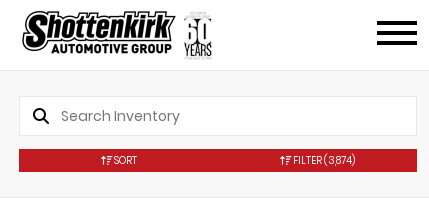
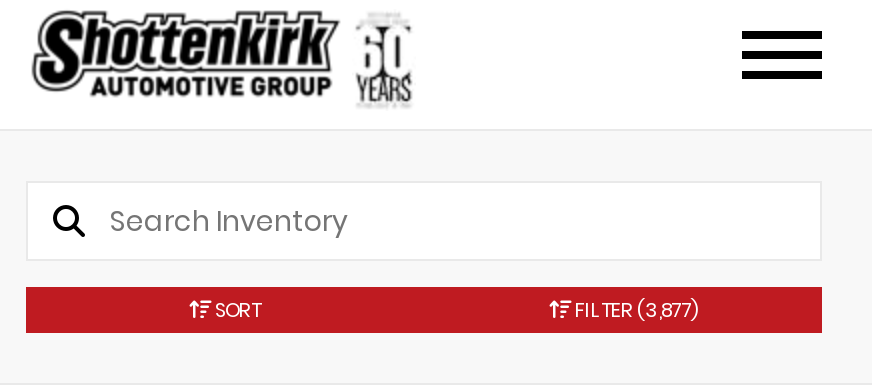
[291,153,355,168] FILTER (3,874) -> [571,295,697,325] FILTER (3,877)

